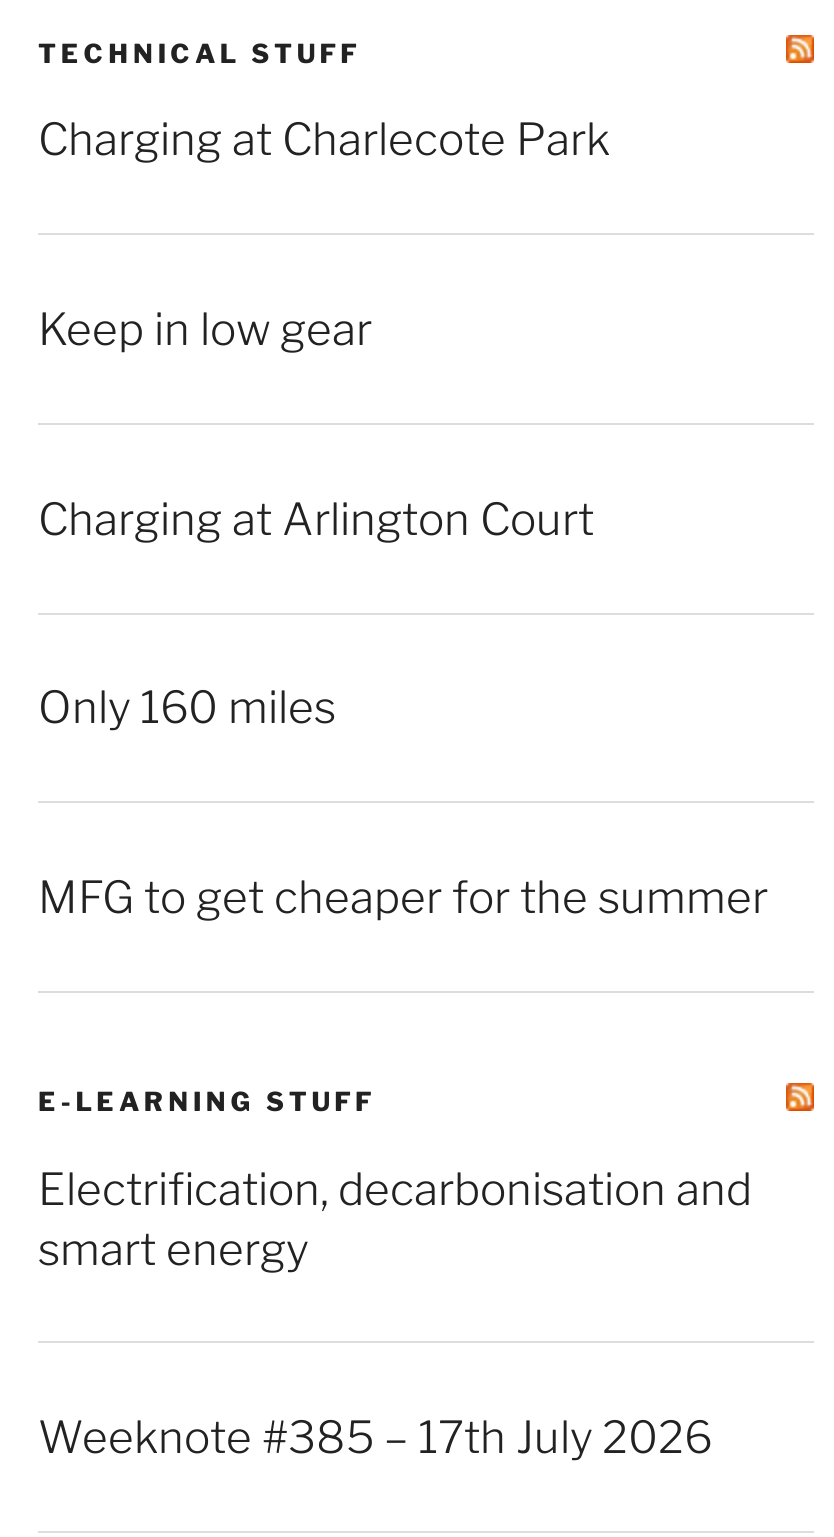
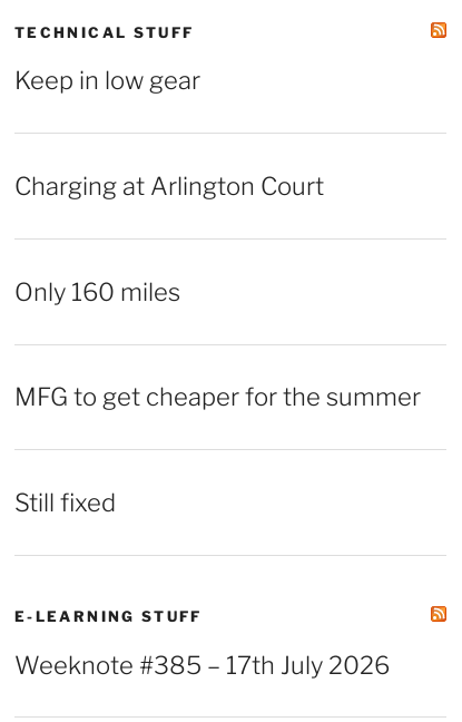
[38,113,610,165] Charging at Charlecote Park -> none
none -> [14,488,116,517] Still fixed
[38,1162,752,1274] Electrification, decarbonisation and | smart energy -> none

